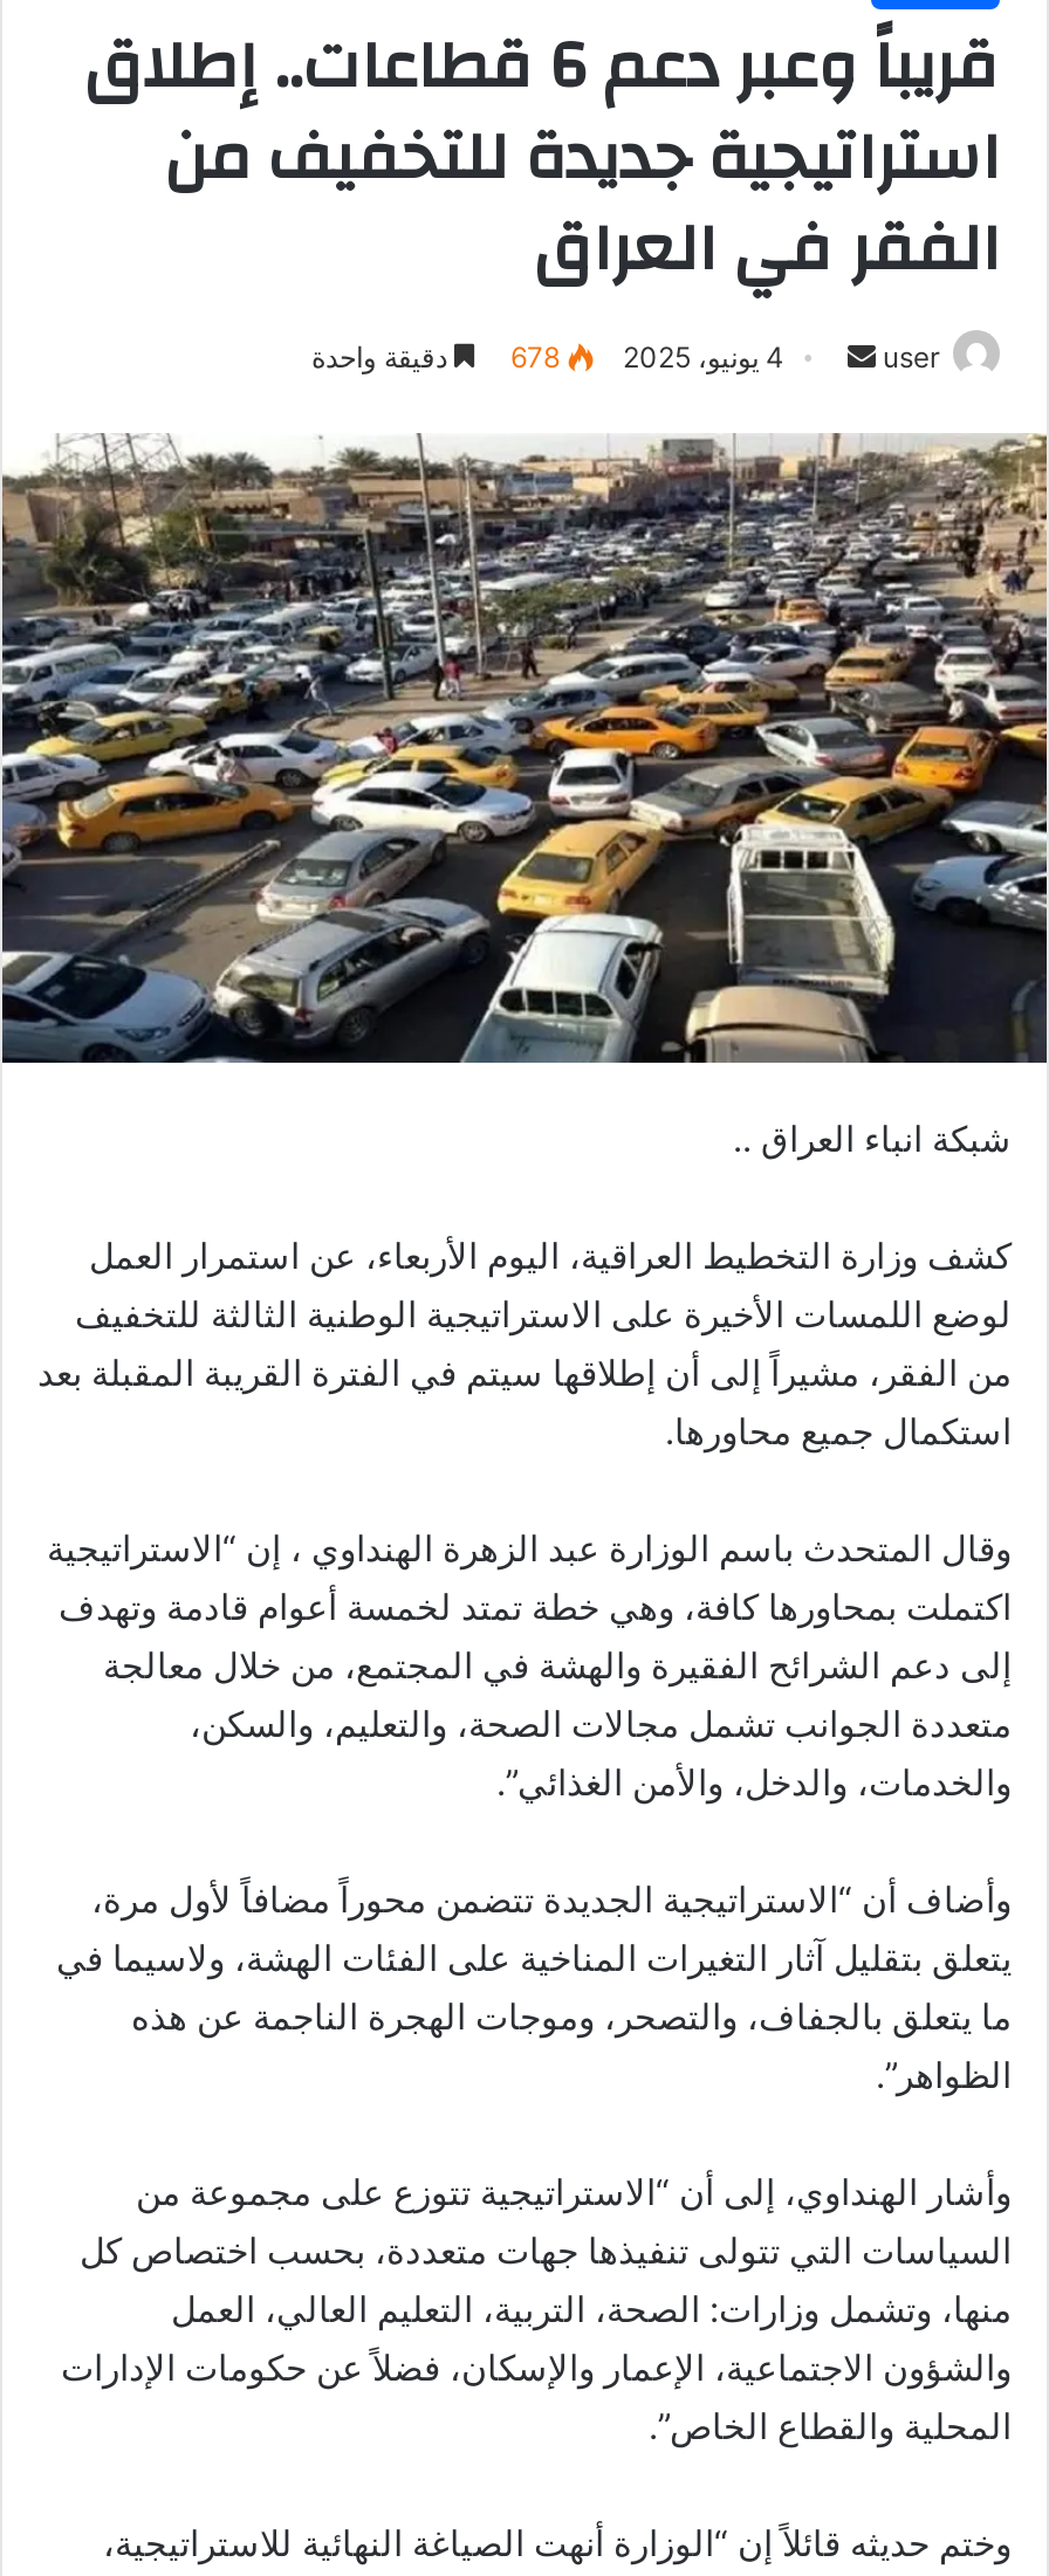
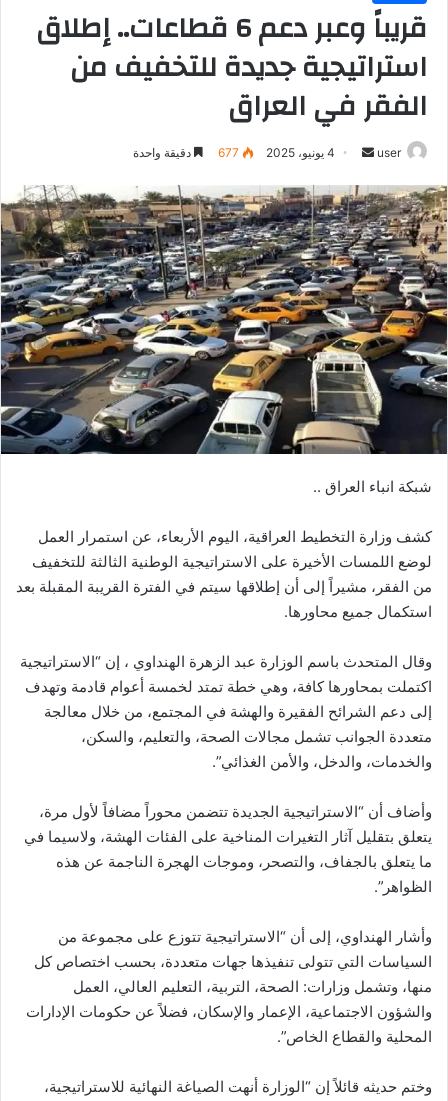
[311,340,560,375] 678 دقيقة واحدة -> [133,145,239,160] 677 دقيقة واحدة

